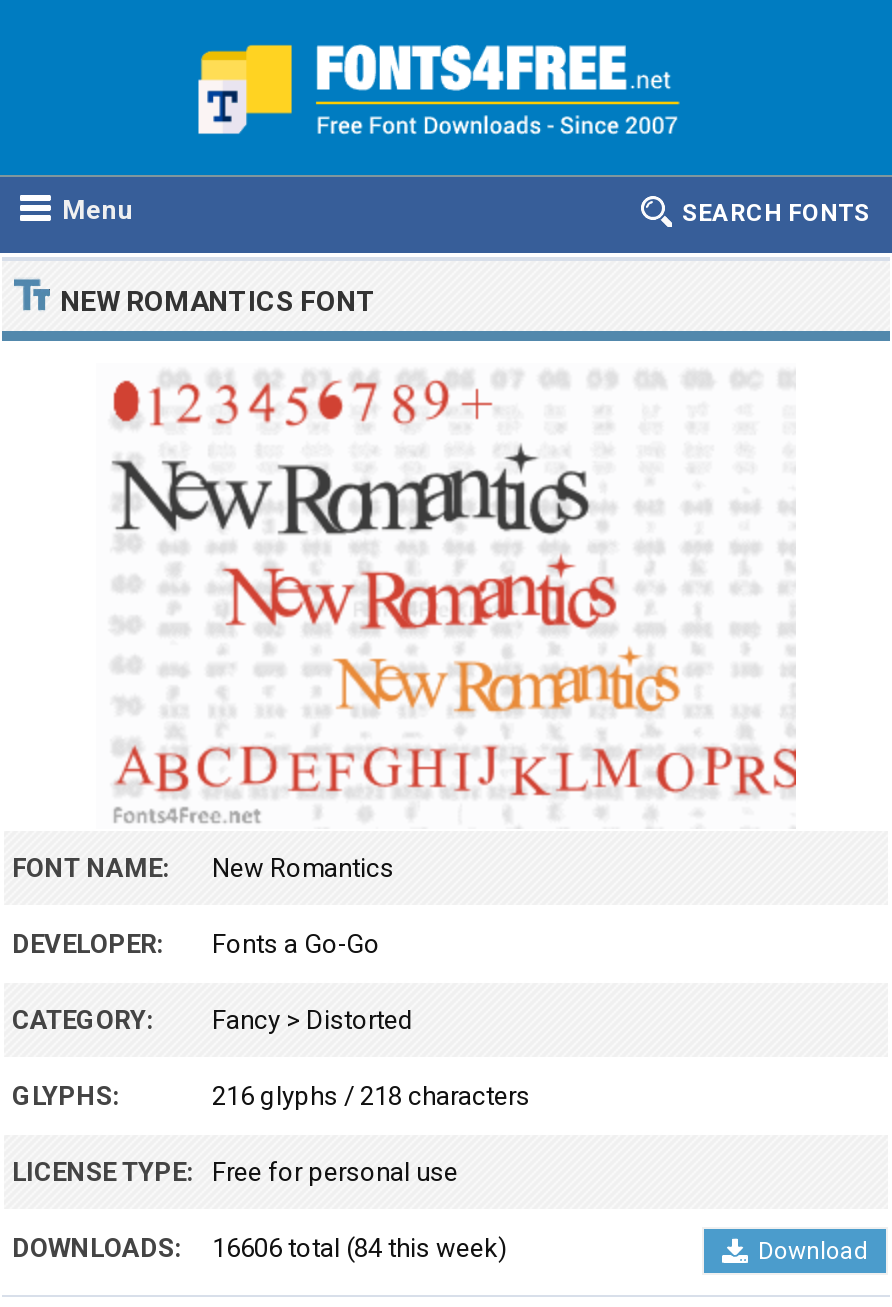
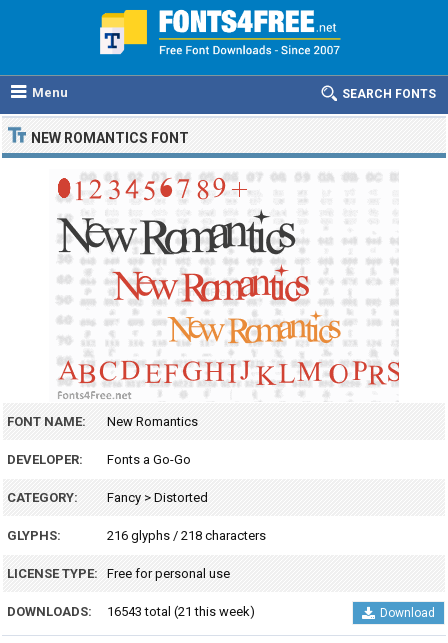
[212,1233,508,1263] 16606 total (84 this week) -> [107,604,255,619] 16543 total (21 this week)

